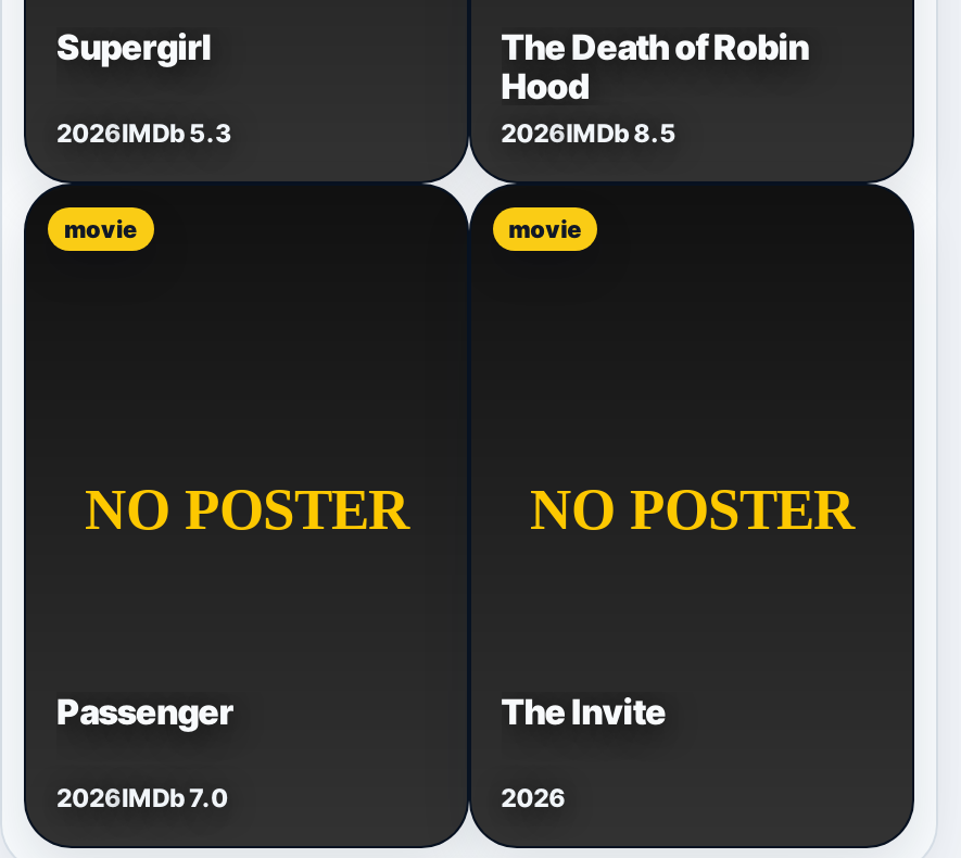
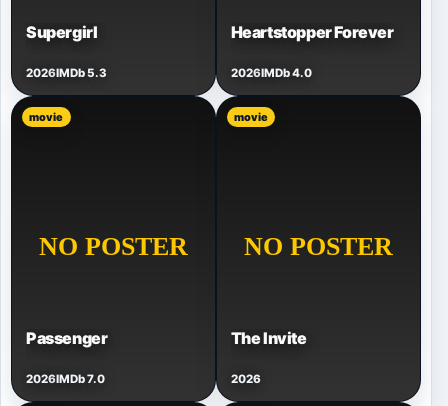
[501,25,809,149] The Death of Robin | Hood | 2026IMDb 8.5 -> [231,22,394,80] Heartstopper Forever | 2026IMDb 4.0

